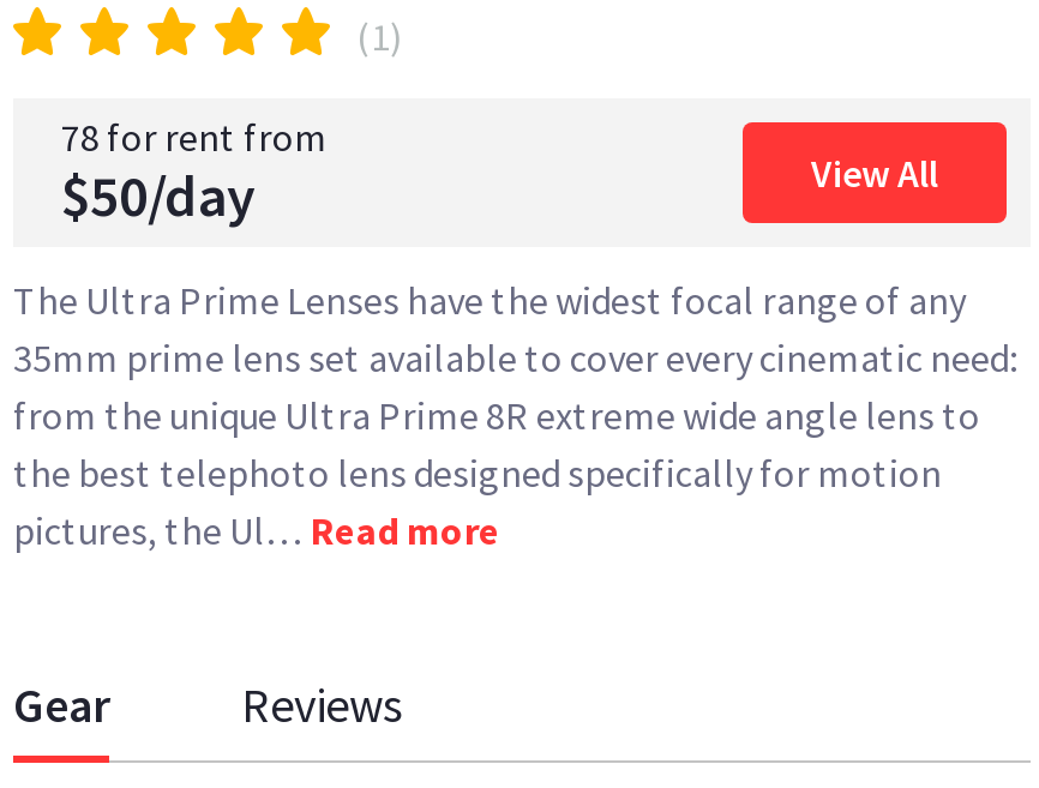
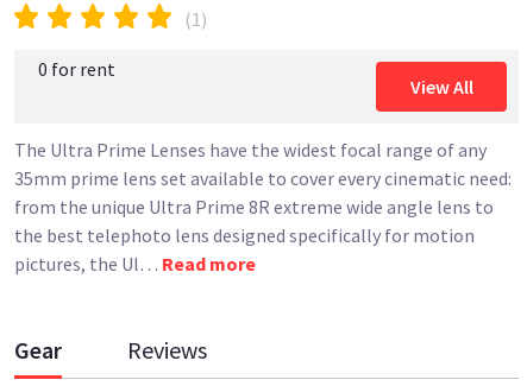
[61,113,328,233] 78 for rent from | $50/day -> [38,57,115,81] 0 for rent

